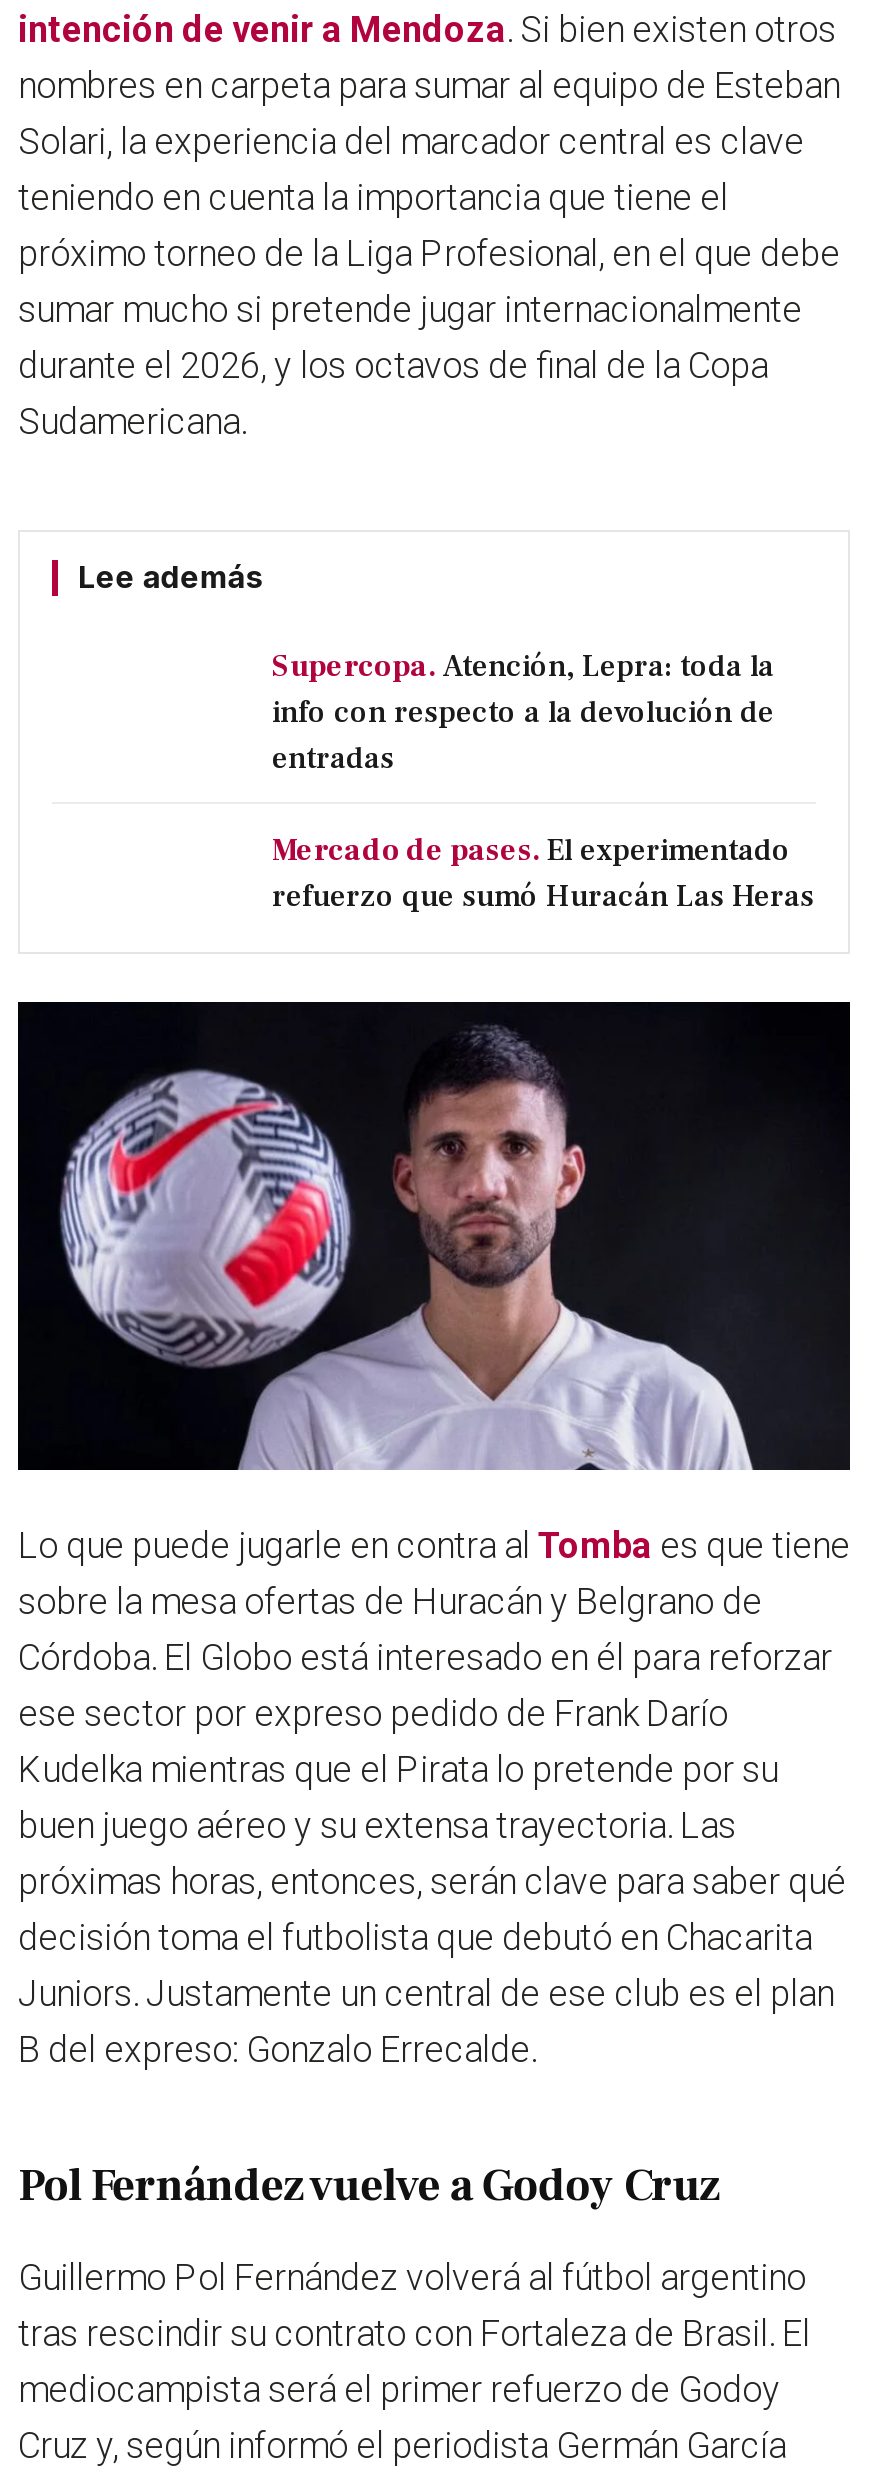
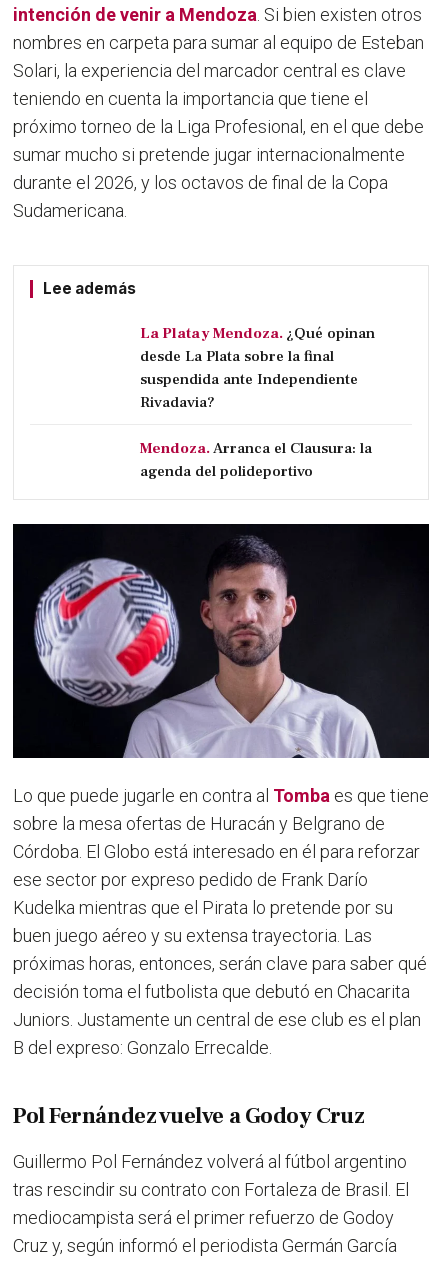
[272,646,774,778] Supercopa. Atención, Lepra: toda la | info con respecto a la devolución de | entradas -> [140,323,375,412] La Plata y Mendoza. ¿Qué opinan | desde La Plata sobre la final | suspendida ante Independiente | Rivadavia?
[272,830,814,916] Mercado de pases. El experimentado | refuerzo que sumó Huracán Las Heras -> [140,438,372,481] Mendoza. Arranca el Clausura: la | agenda del polideportivo

